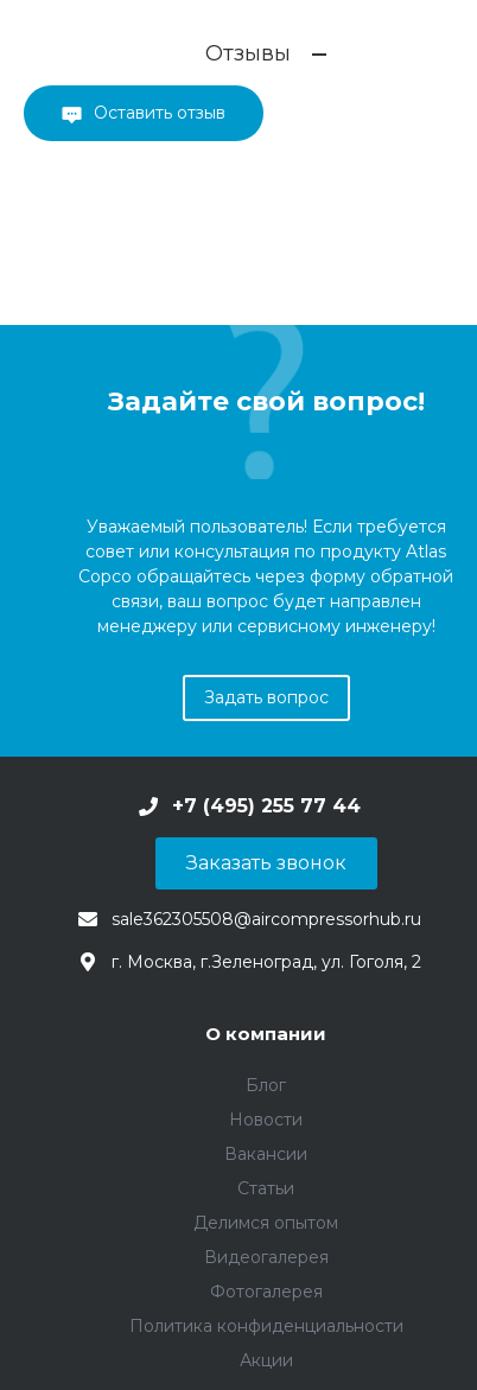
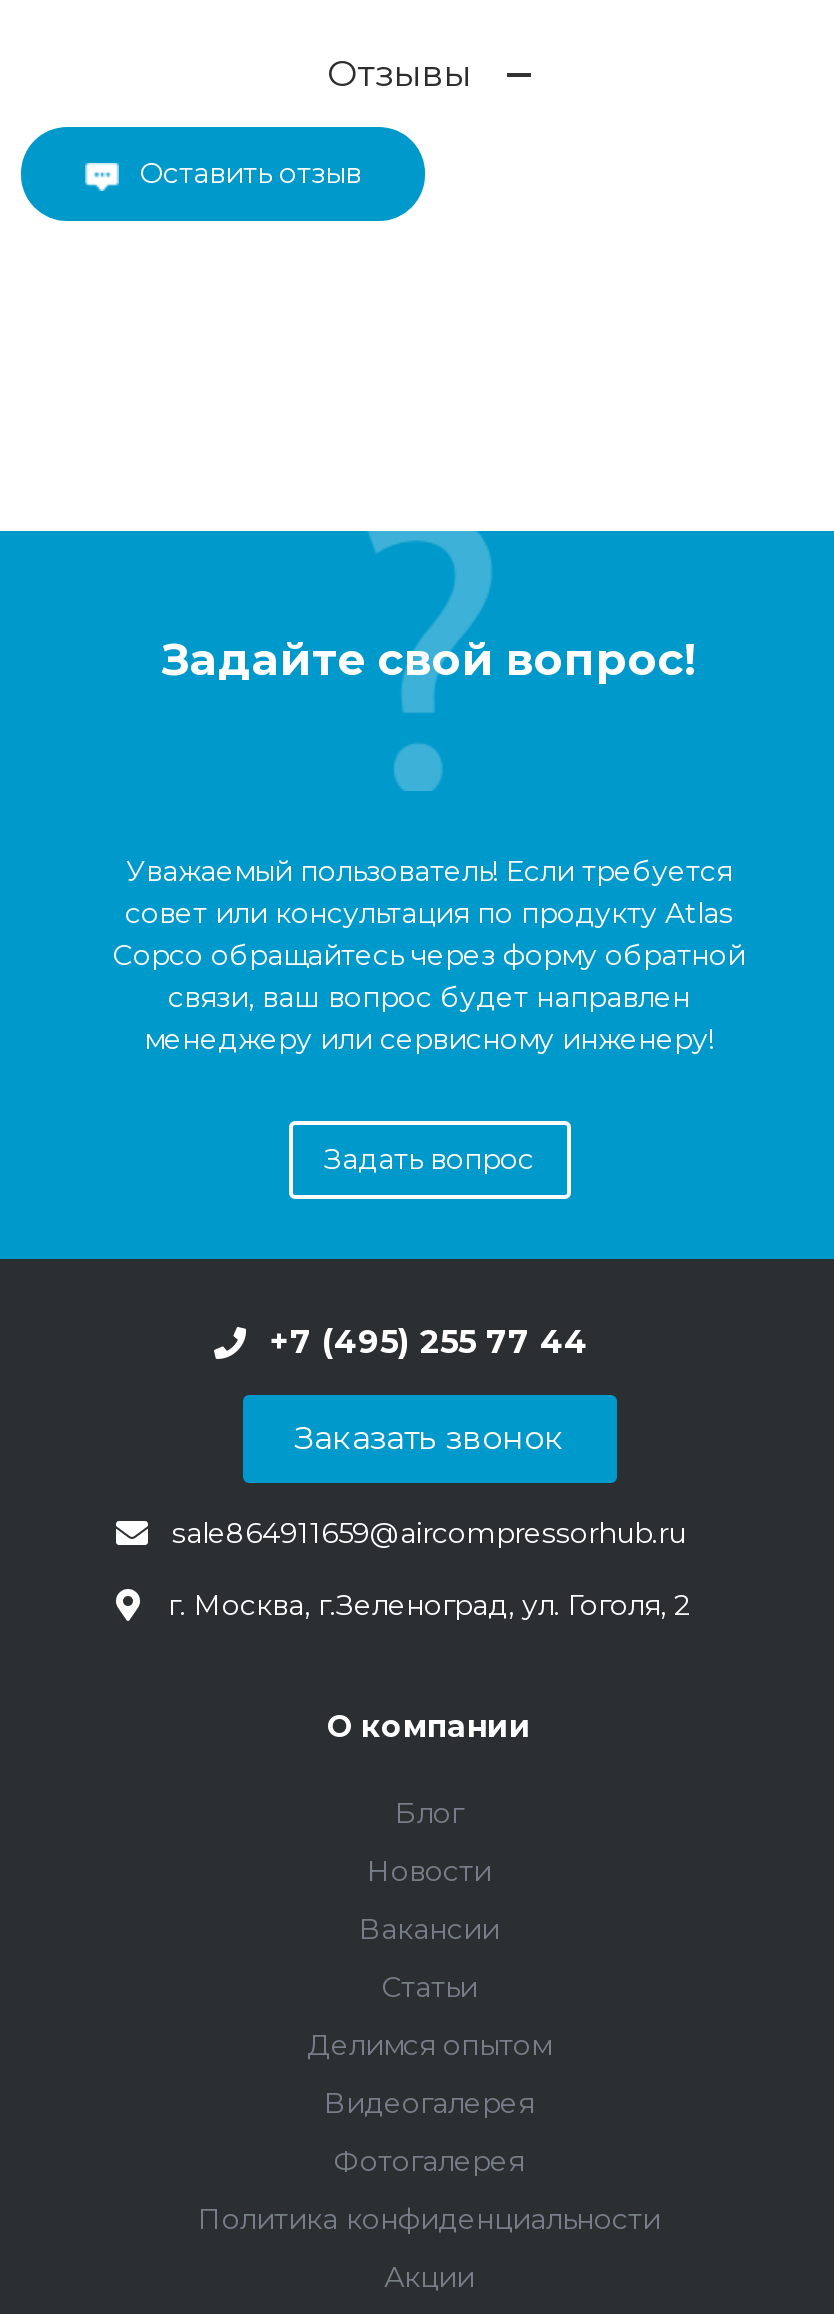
[111,909,421,930] sale362305508@aircompressorhub.ru -> [172,1515,686,1551] sale864911659@aircompressorhub.ru

